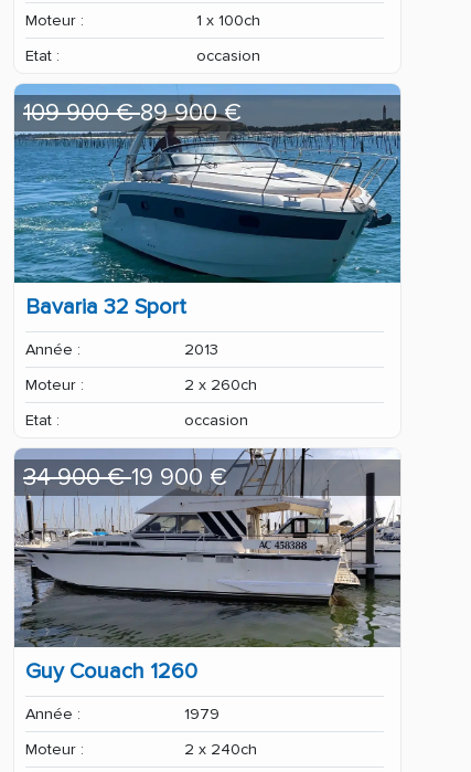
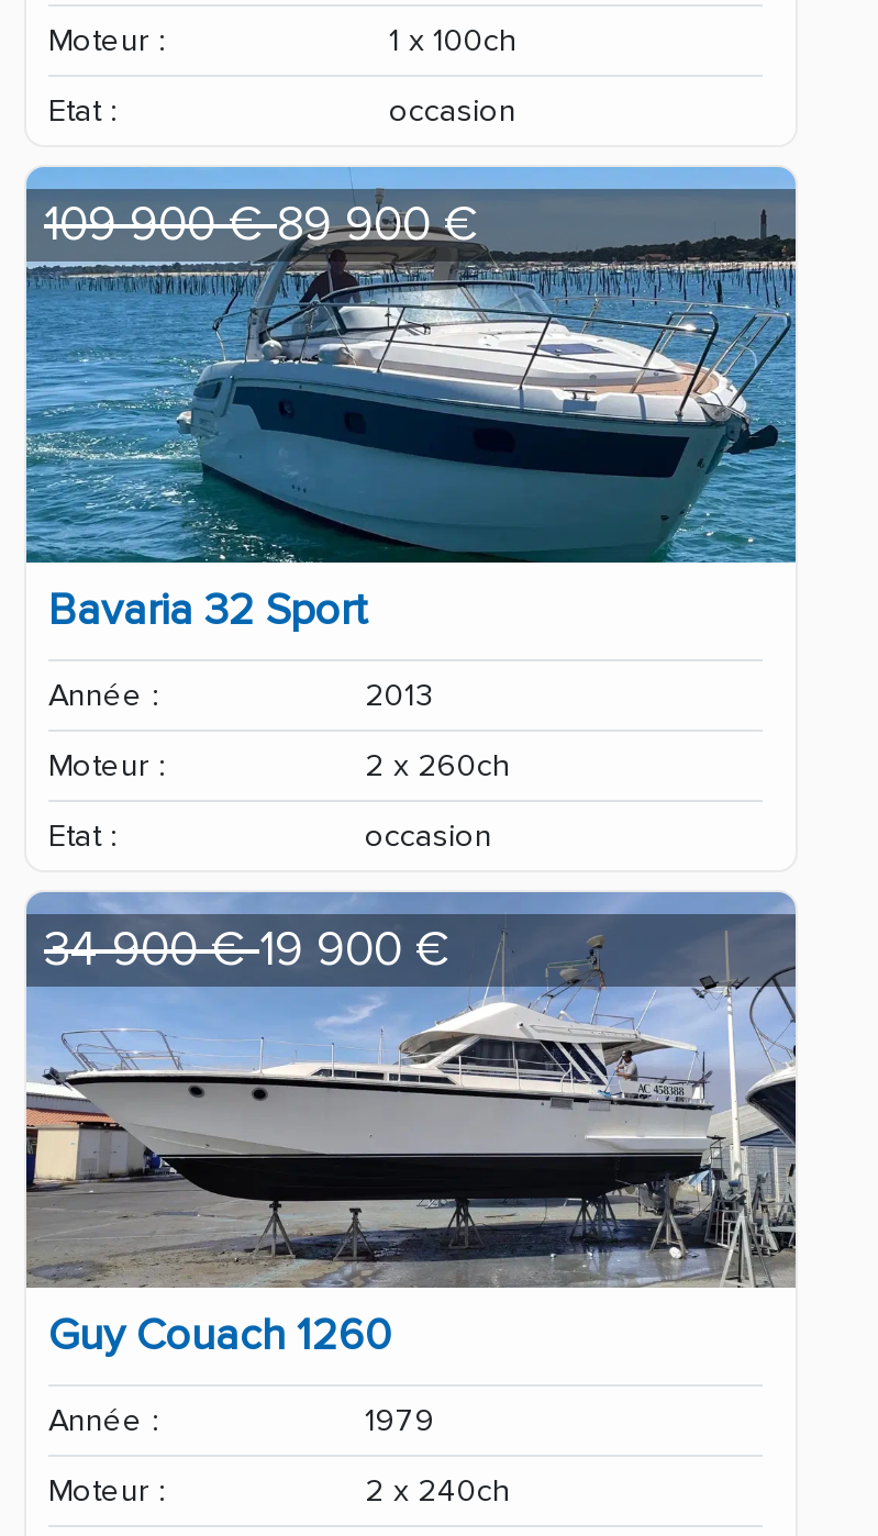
[13,447,402,647] [image] -> [26,890,798,1288] [image]

